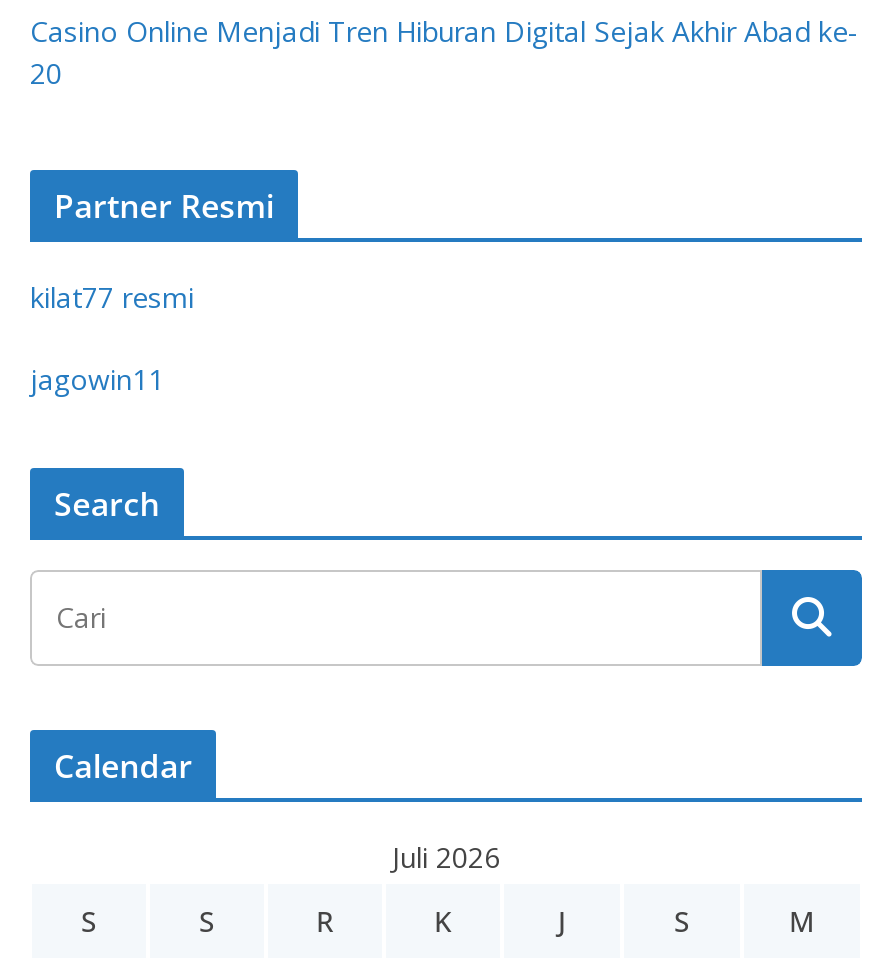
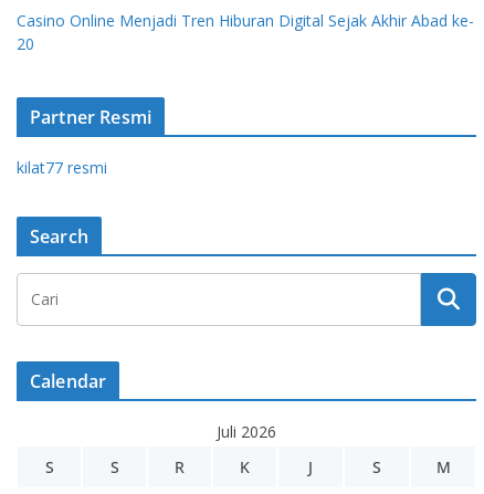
[30,360,164,398] jagowin11 -> none

